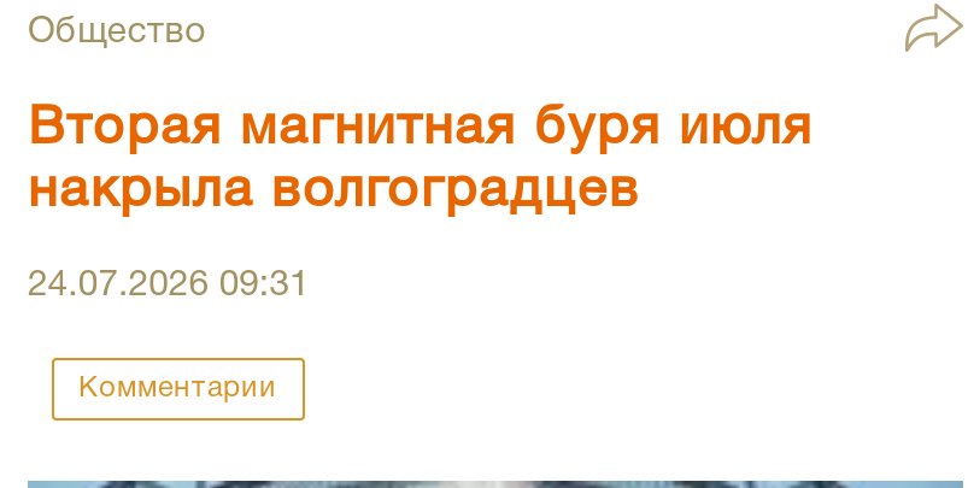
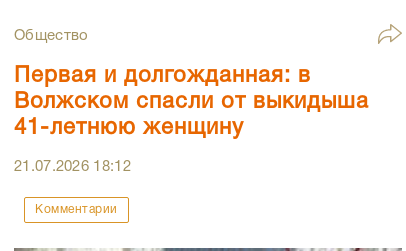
[28,106,814,216] Вторая магнитная буря июля | накрыла волгоградцев -> [14,66,369,138] Первая и долгожданная: в | Волжском спасли от выкидыша | 41-летнюю женщину
[28,269,309,303] 24.07.2026 09:31 -> [14,160,131,174] 21.07.2026 18:12

